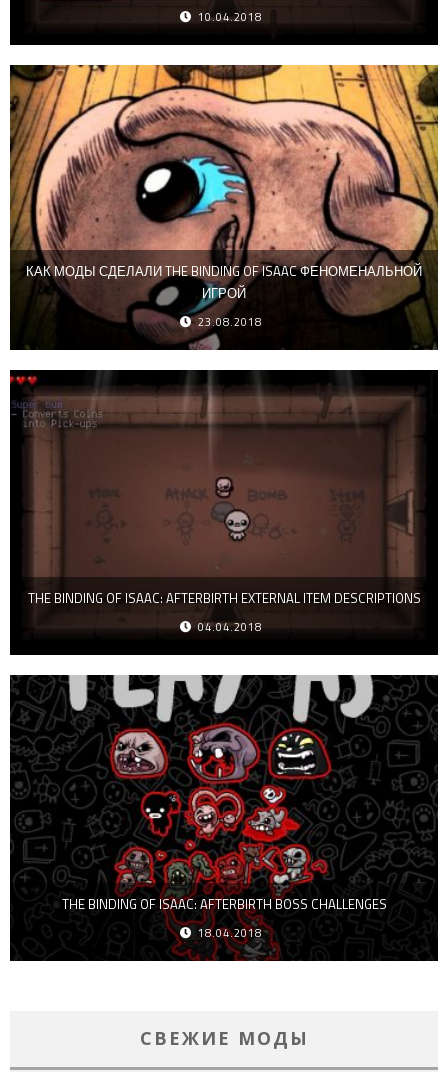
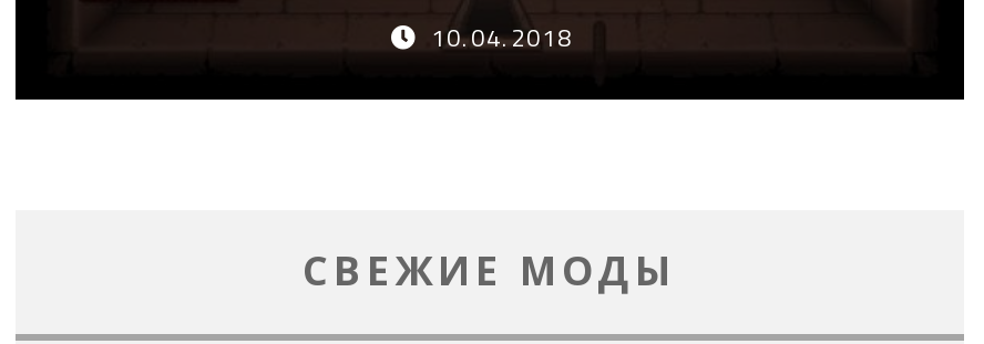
[9,64,439,351] [image] | КАК МОДЫ СДЕЛАЛИ THE BINDING OF ISAAC ФЕНОМЕНАЛЬНОЙ | ИГРОЙ | 23.08.2018 -> none
[9,369,438,635] [image] | THE BINDING OF ISAAC: AFTERBIRTH EXTERNAL ITEM DESCRIPTIONS | 04.04.2018 -> none
[10,674,438,961] [image] | THE BINDING OF ISAAC: AFTERBIRTH BOSS CHALLENGES | 18.04.2018 -> none

